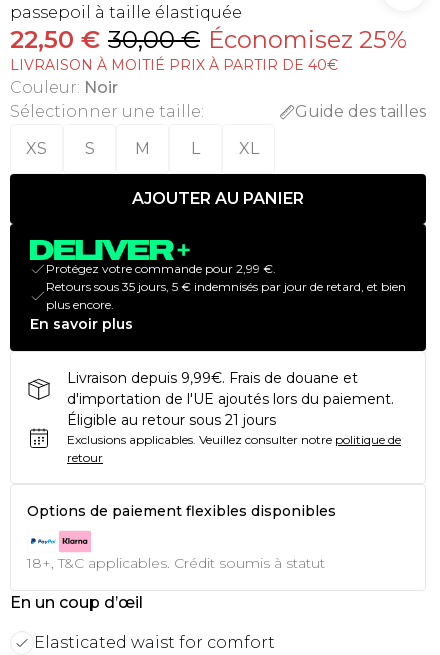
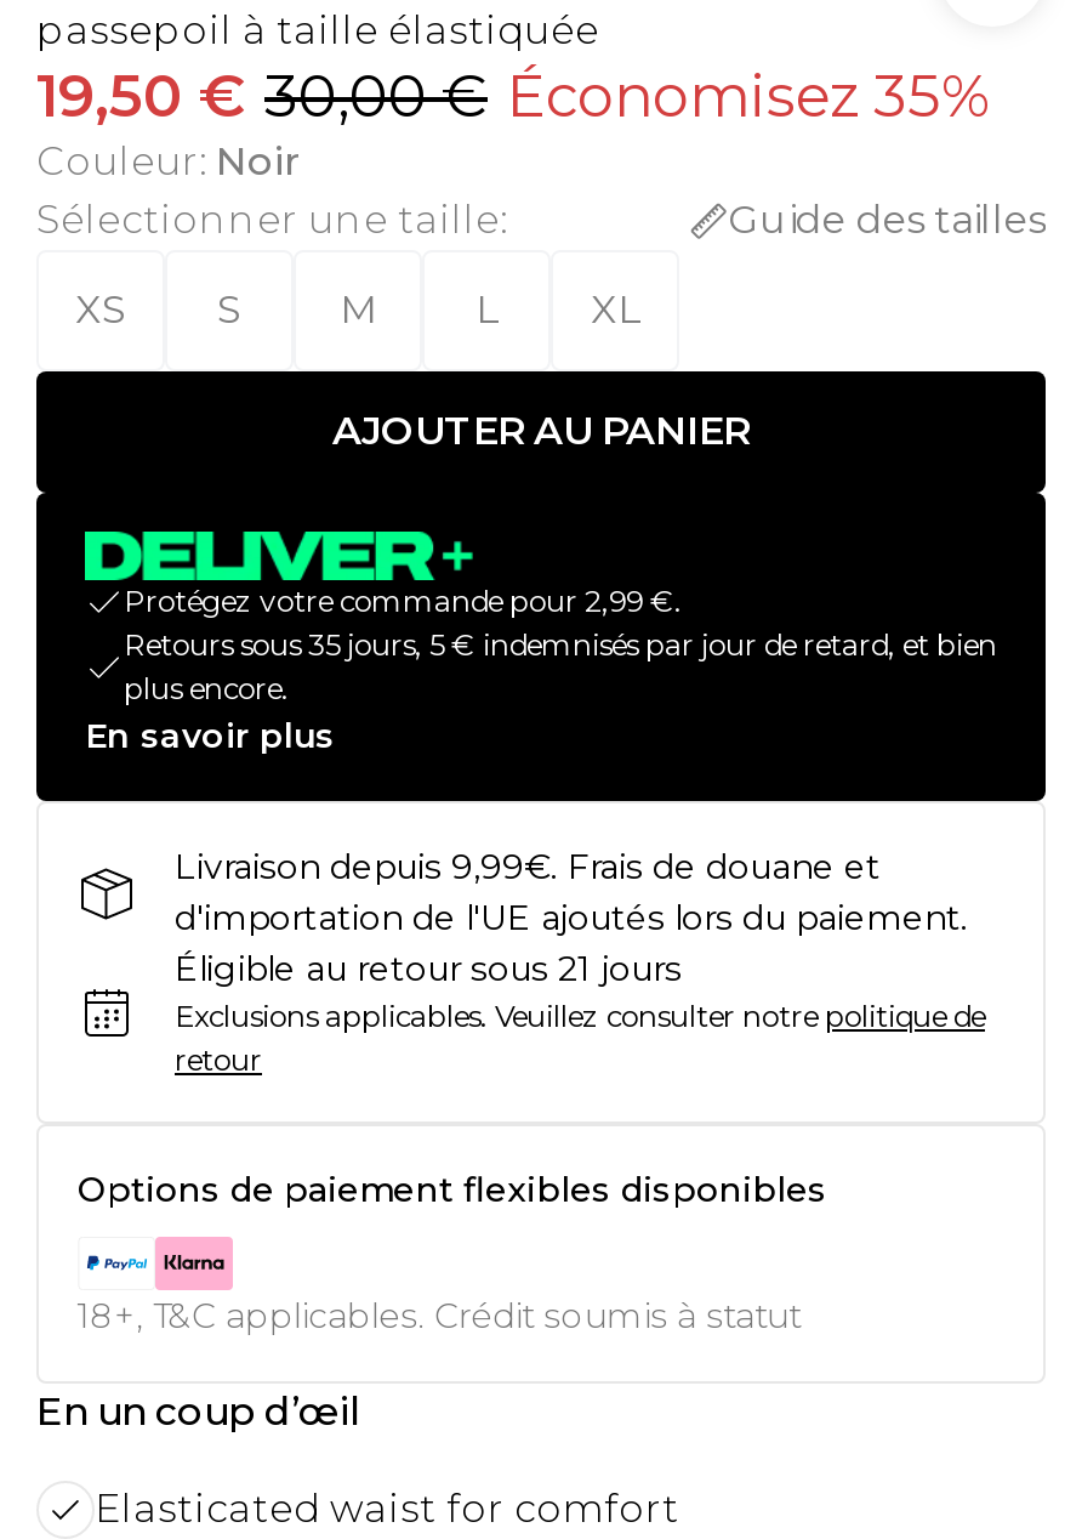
[10,25,407,74] 22,50 € 30,00 € Économisez 25% | LIVRAISON À MOITIÉ PRIX À PARTIR DE 40€ -> [36,61,990,131] 19,50 € 30,00 € Économisez 35%

